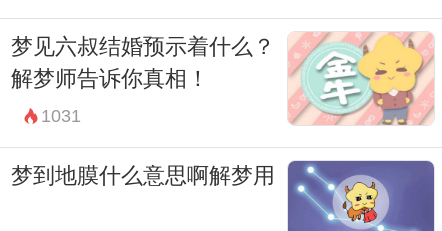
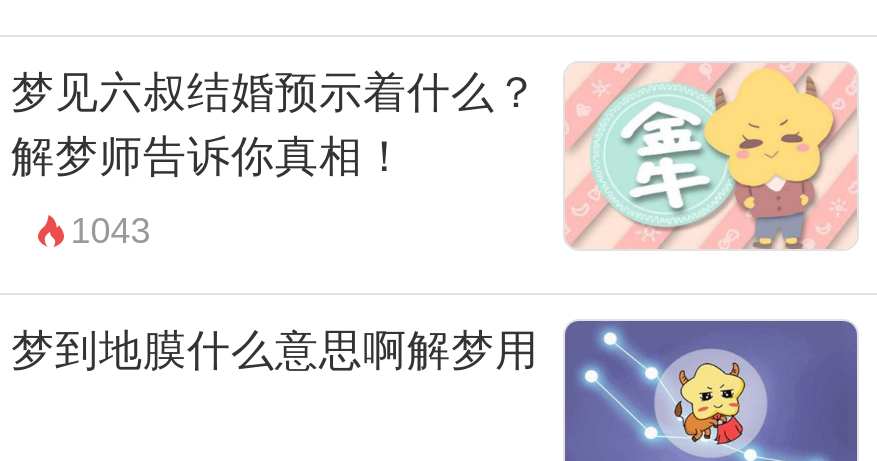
[41,106,81,126] 1031 -> [71,212,151,252] 1043

